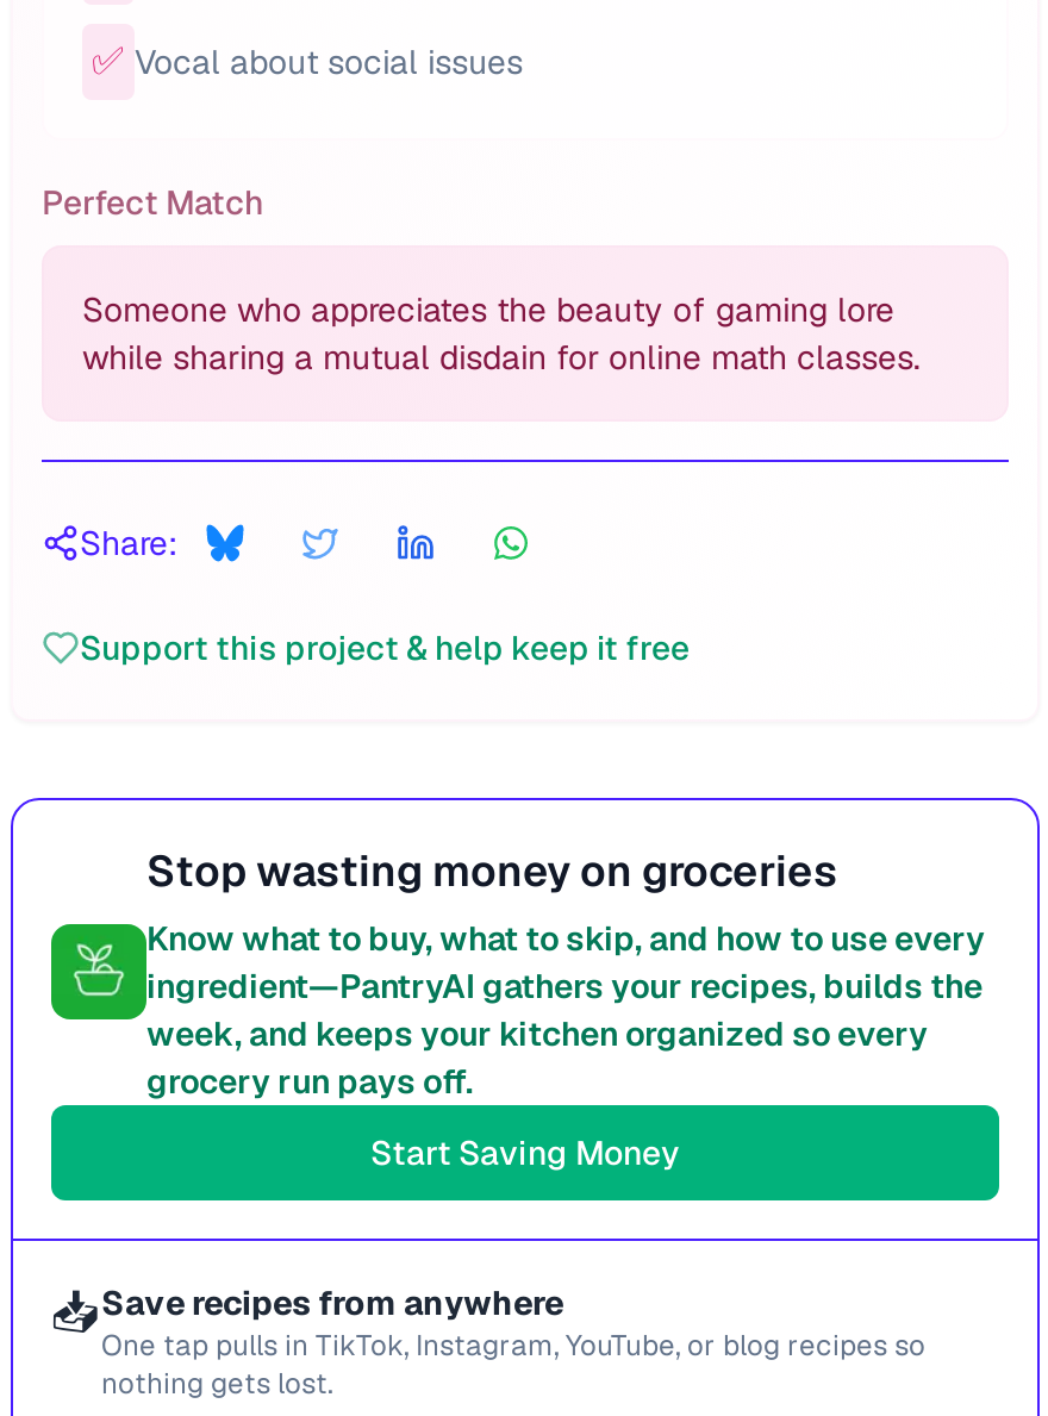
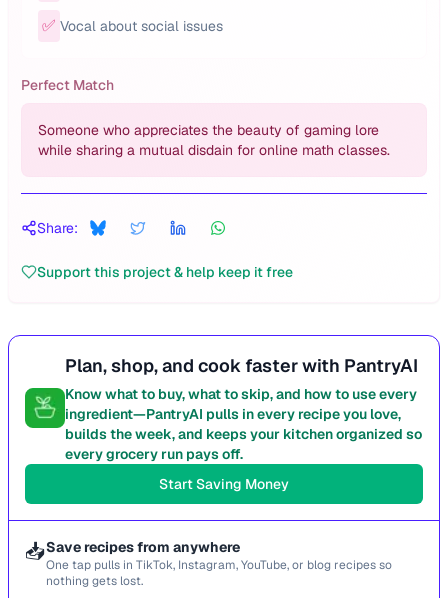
[146,843,837,898] Stop wasting money on groceries -> [65,354,418,377] Plan, shop, and cook faster with PantryAI
[146,965,982,1103] ingredient—PantryAI gathers your recipes, builds the | week, and keeps your kitchen organized so every | grocery run pays off. -> [65,405,422,463] ingredient—PantryAI pulls in every recipe you love, | builds the week, and keeps your kitchen organized so | every grocery run pays off.

